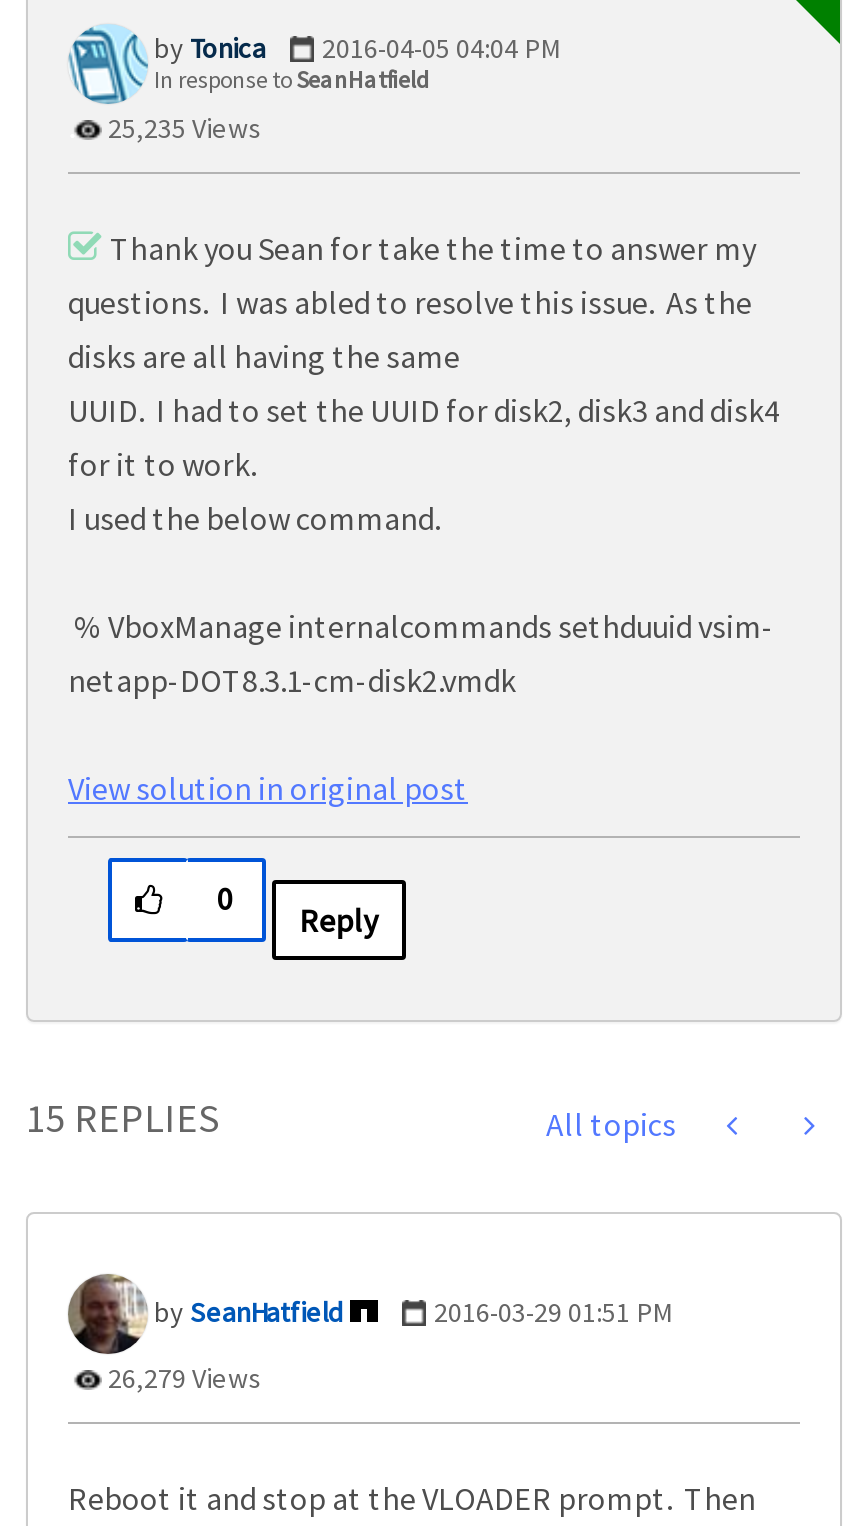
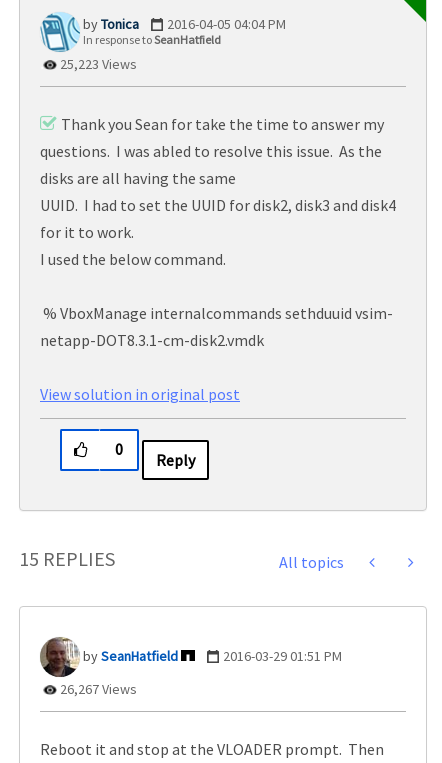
[102,110,262,146] 25,235 Views -> [57,55,137,73] 25,223 Views
[102,1360,262,1396] 26,279 Views -> [57,680,137,698] 26,267 Views

